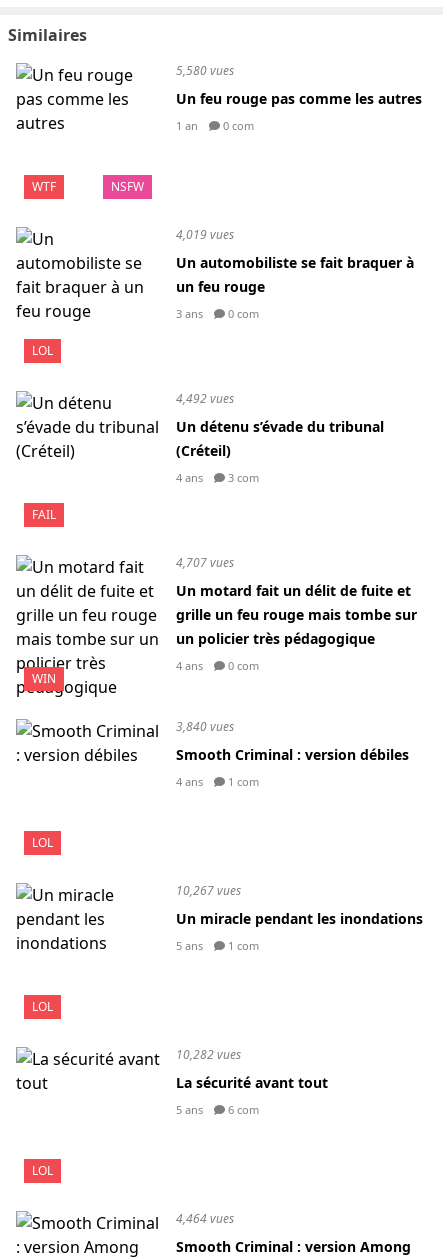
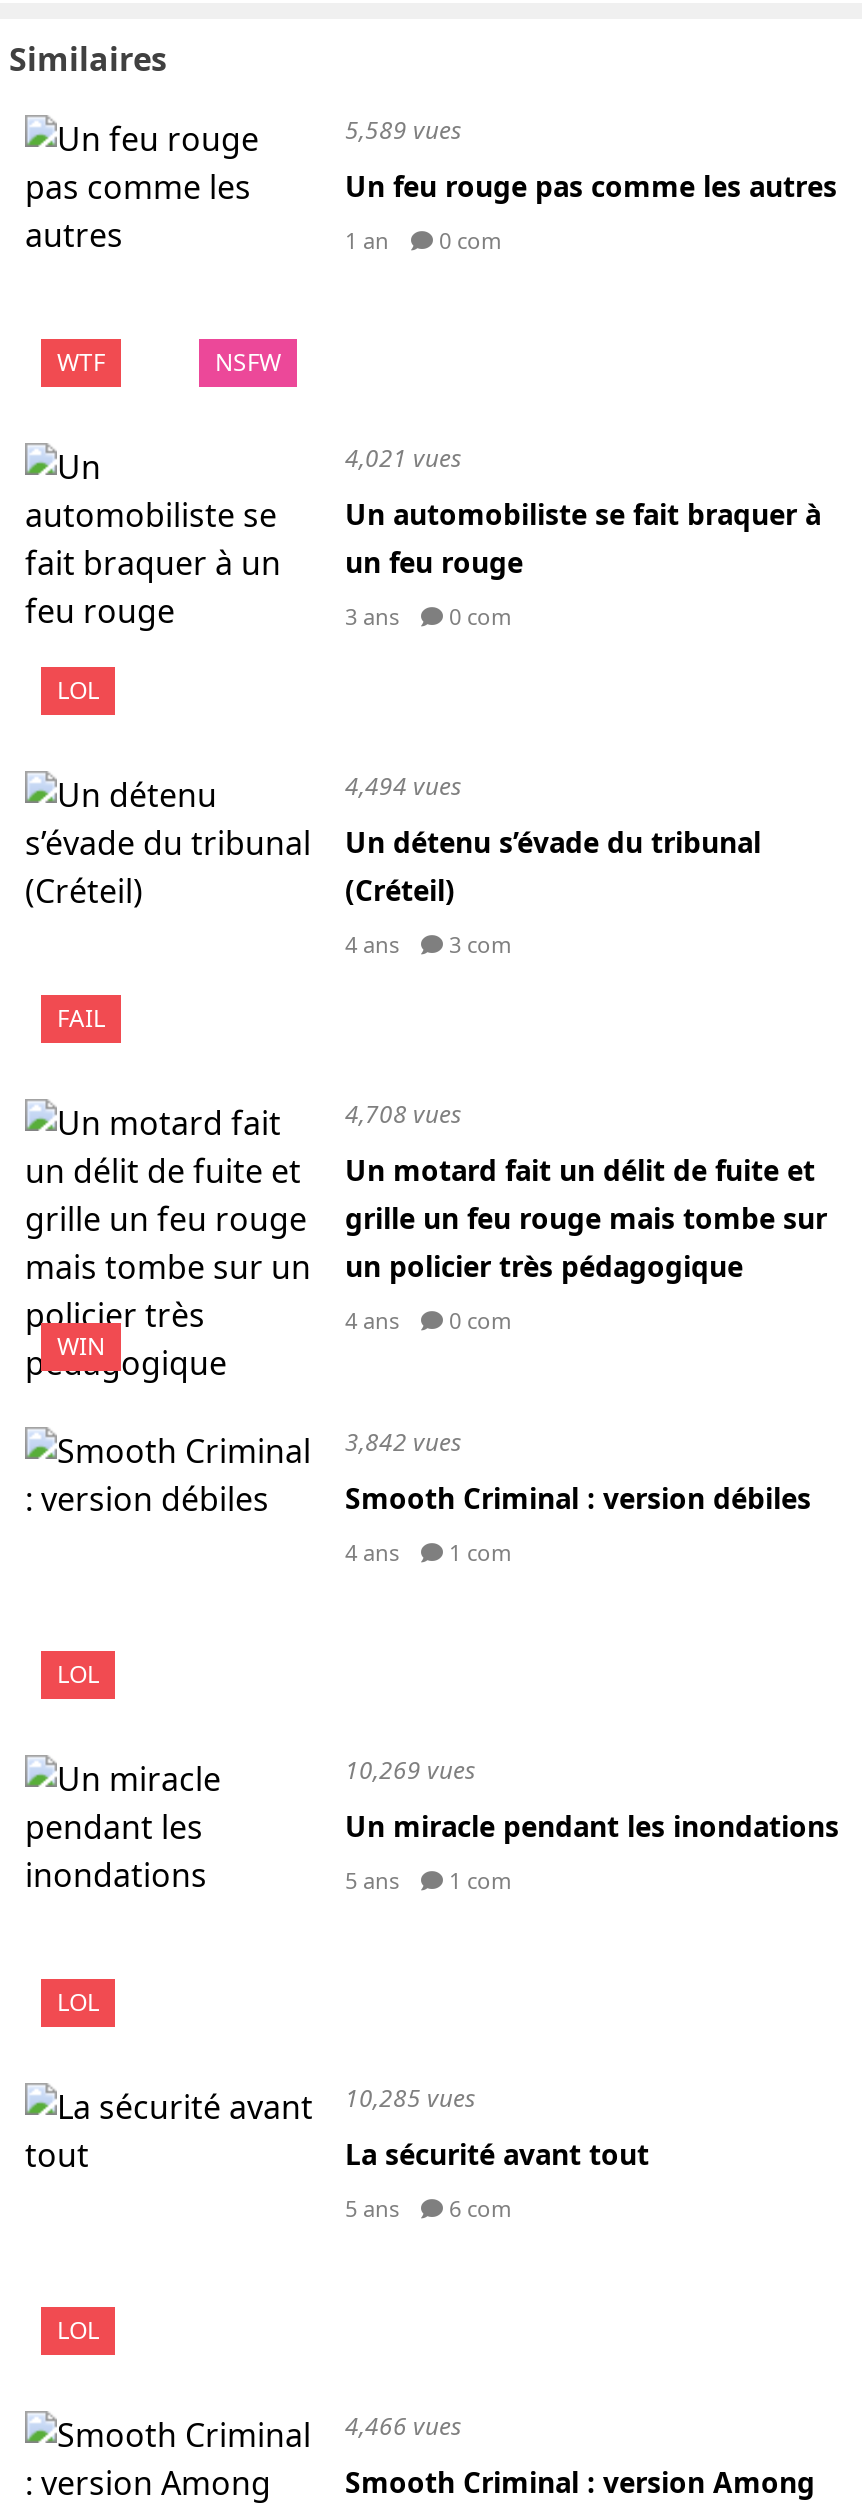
[176,62,234,79] 5,580 vues -> [345,113,461,147] 5,589 vues
[176,226,234,243] 4,019 vues -> [345,441,461,475] 4,021 vues
[176,390,234,407] 4,492 vues -> [345,769,461,803] 4,494 vues
[176,554,234,571] 4,707 vues -> [345,1097,461,1131] 4,708 vues
[176,718,234,735] 3,840 vues -> [345,1425,461,1459] 3,842 vues
[176,882,241,899] 10,267 vues -> [345,1753,475,1787] 10,269 vues
[176,1046,241,1063] 10,282 vues -> [345,2081,475,2115] 10,285 vues
[176,1210,234,1227] 4,464 vues -> [345,2409,461,2443] 4,466 vues

